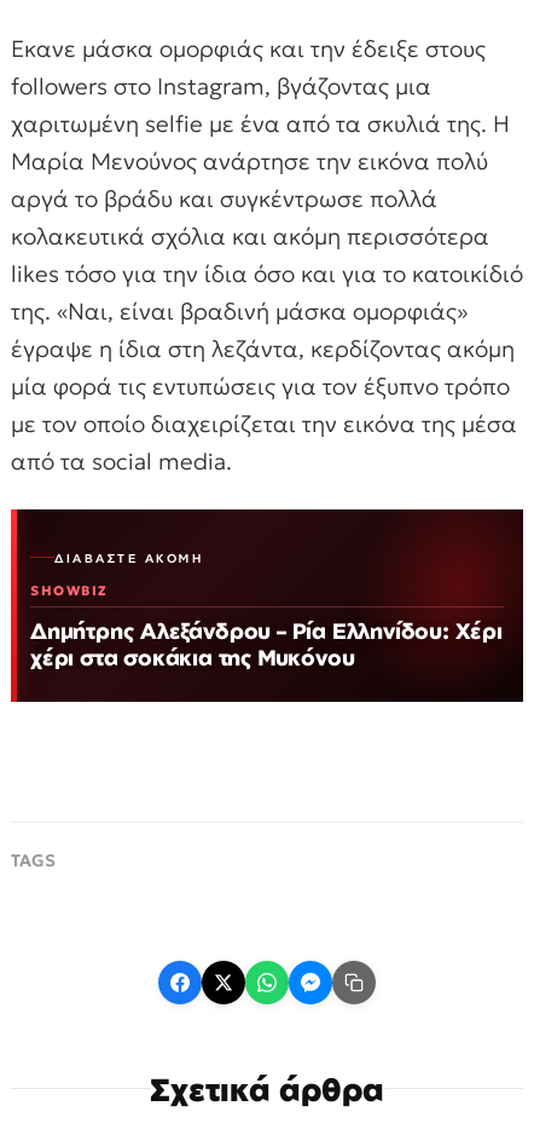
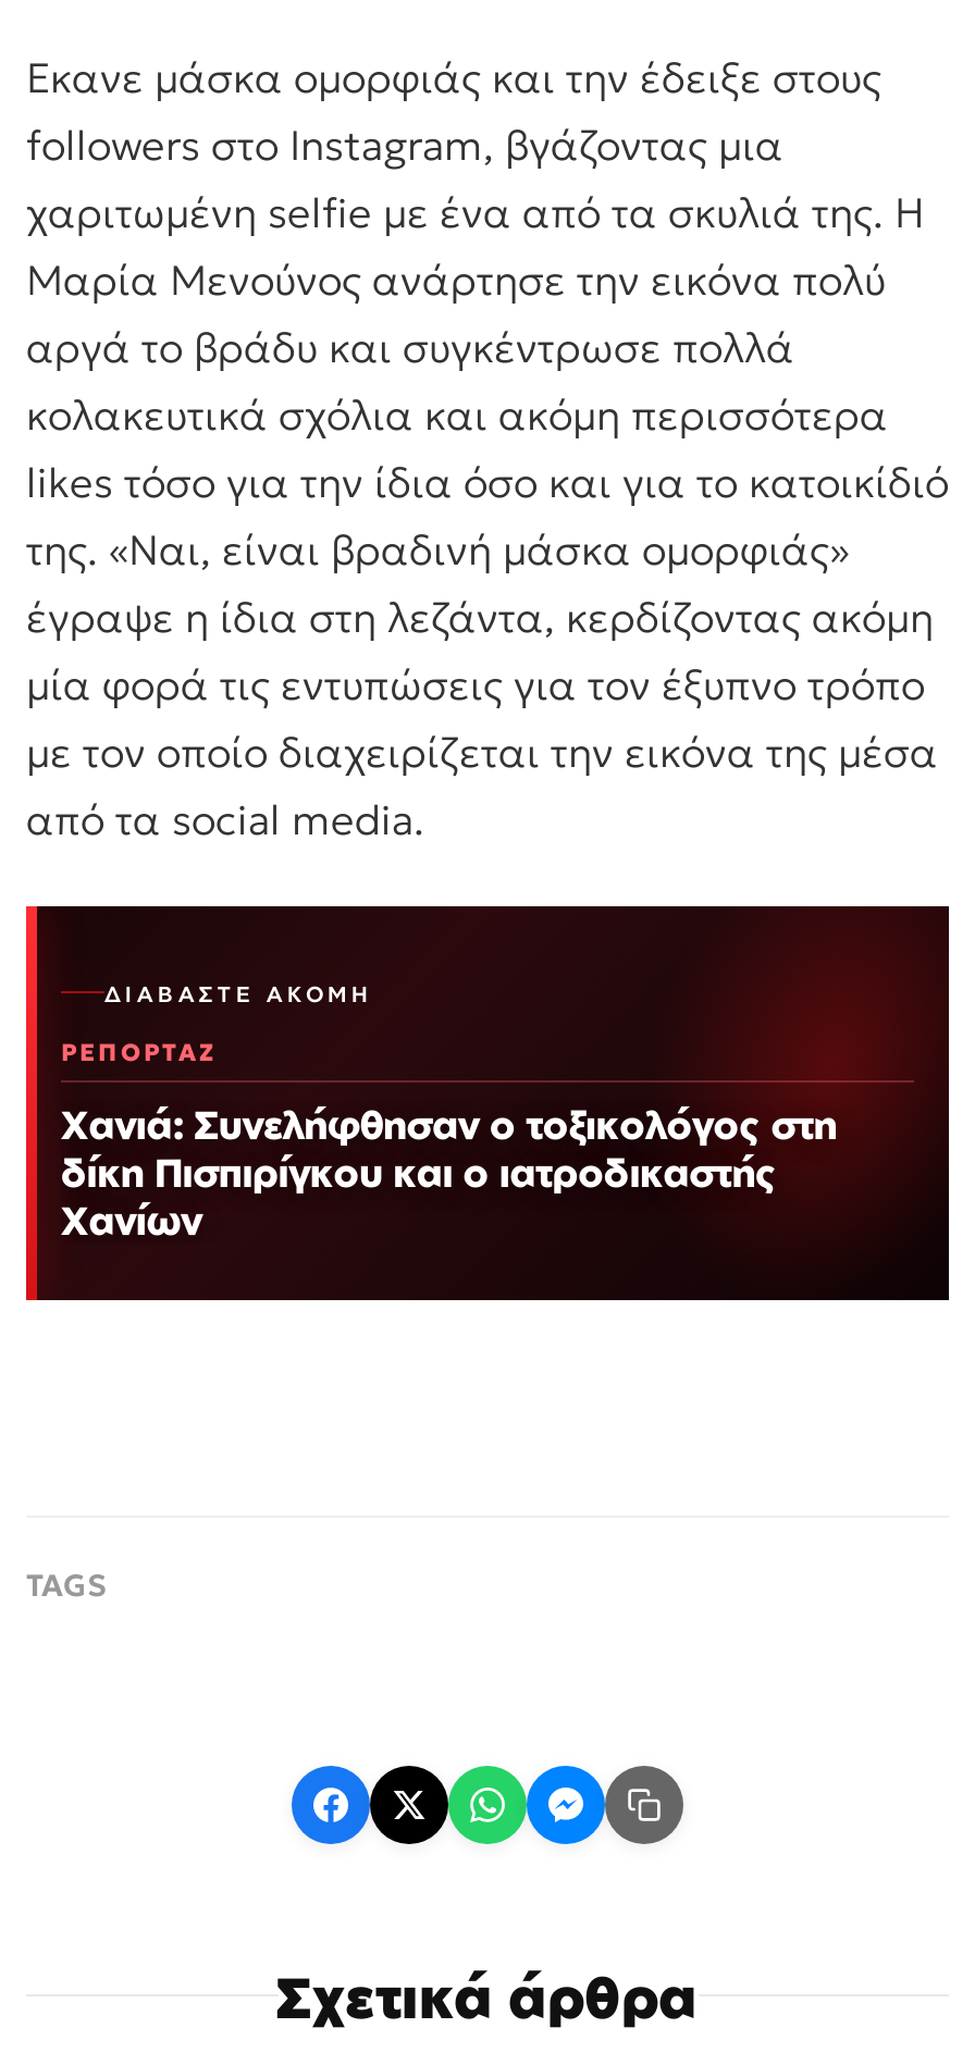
[30,582,108,599] SHOWBIZ -> [61,1037,218,1067] ΡΕΠΟΡΤΑΖ
[30,617,502,670] Δημήτρης Αλεξάνδρου – Ρία Ελληνίδου: Χέρι | χέρι στα σοκάκια της Μυκόνου -> [61,1100,837,1244] Χανιά: Συνελήφθησαν ο τοξικολόγος στη | δίκη Πισπιρίγκου και ο ιατροδικαστής | Χανίων

